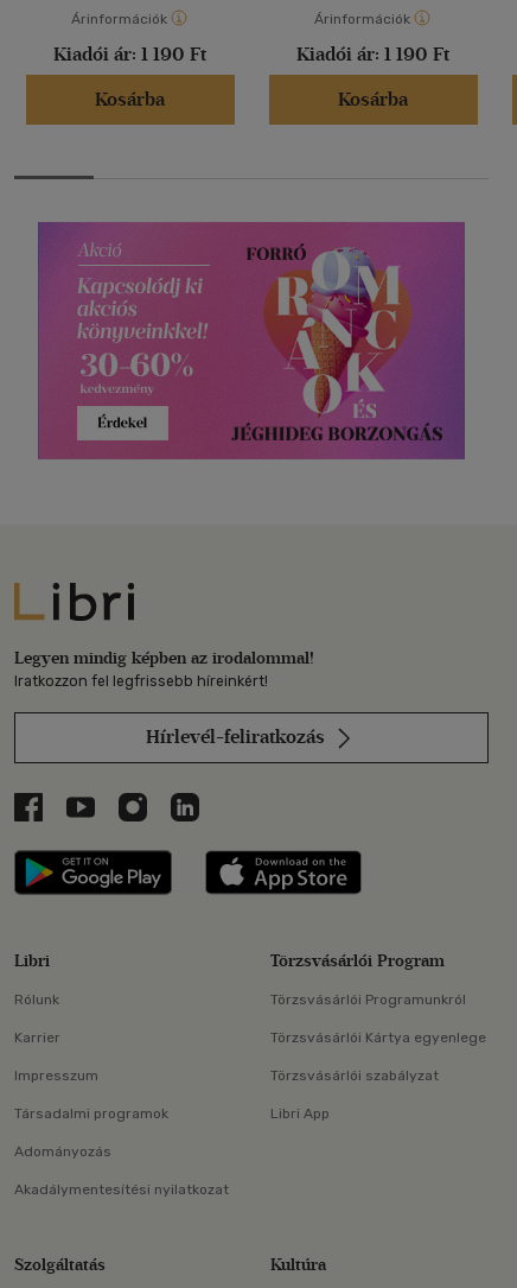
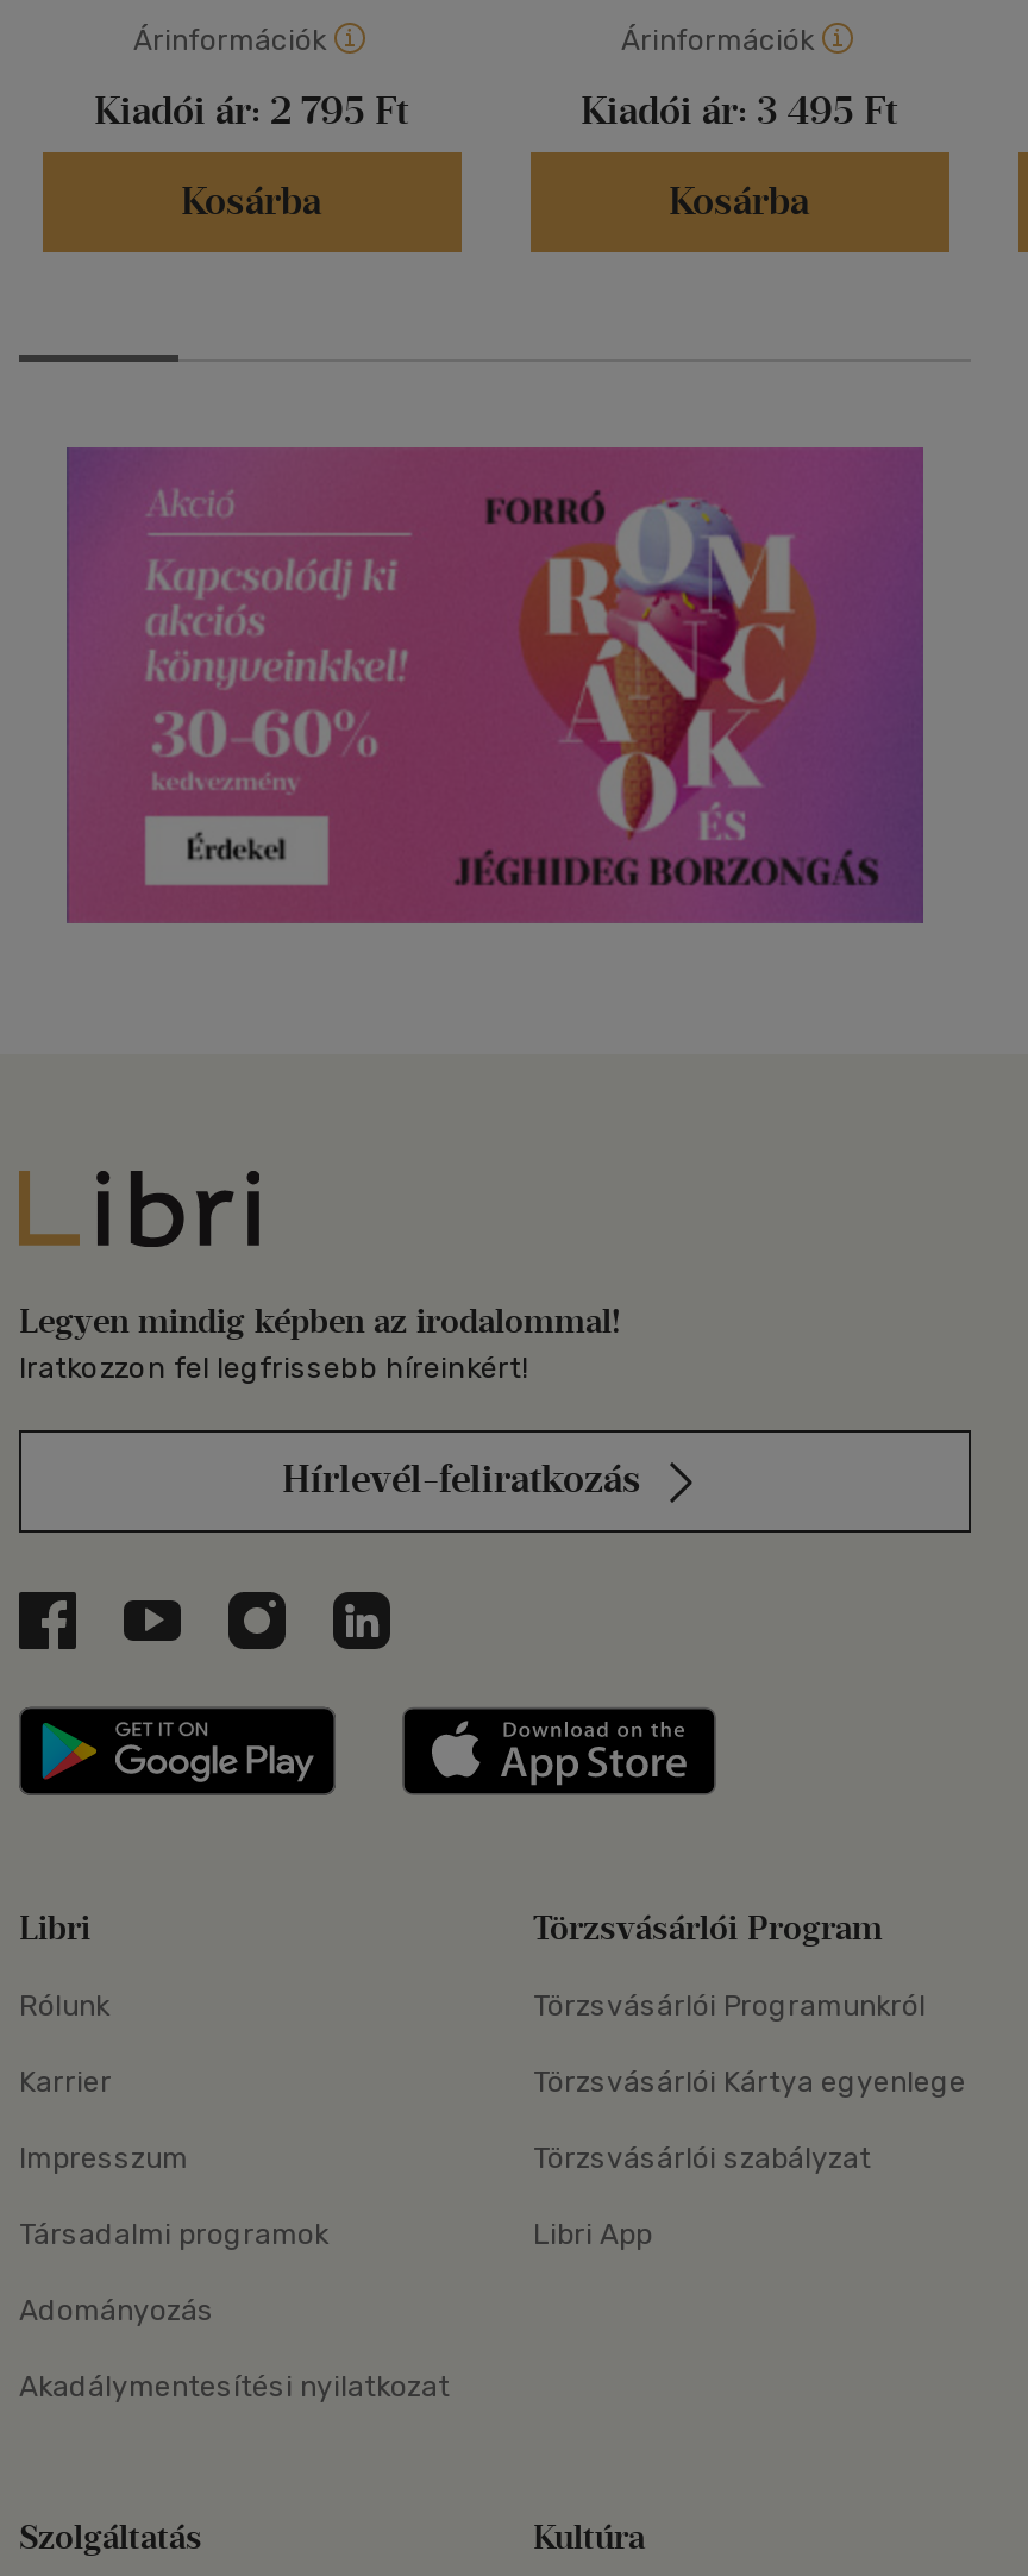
[53,42,206,65] Kiadói ár: 1 190 Ft -> [94,88,408,133] Kiadói ár: 2 795 Ft
[296,42,449,65] Kiadói ár: 1 190 Ft -> [581,88,897,133] Kiadói ár: 3 495 Ft

